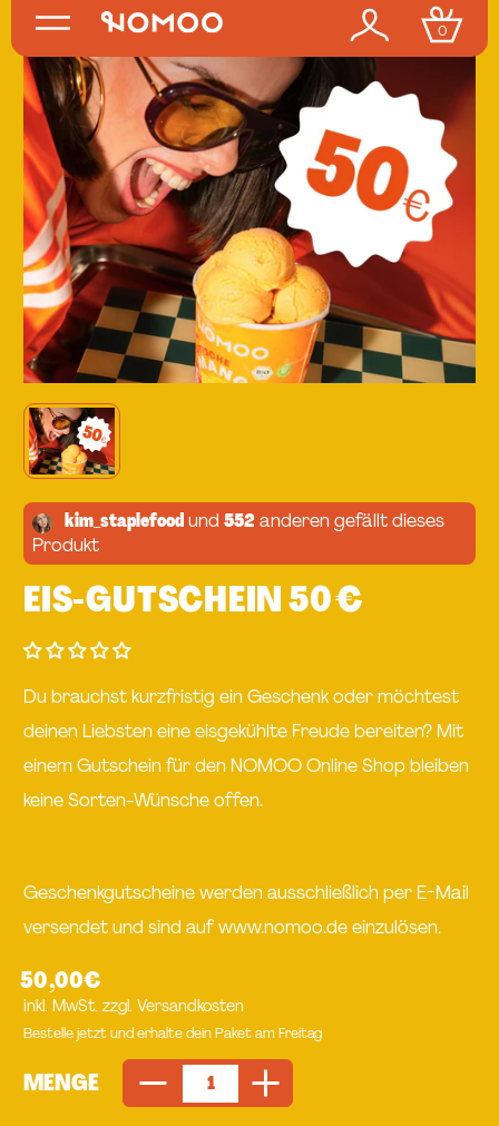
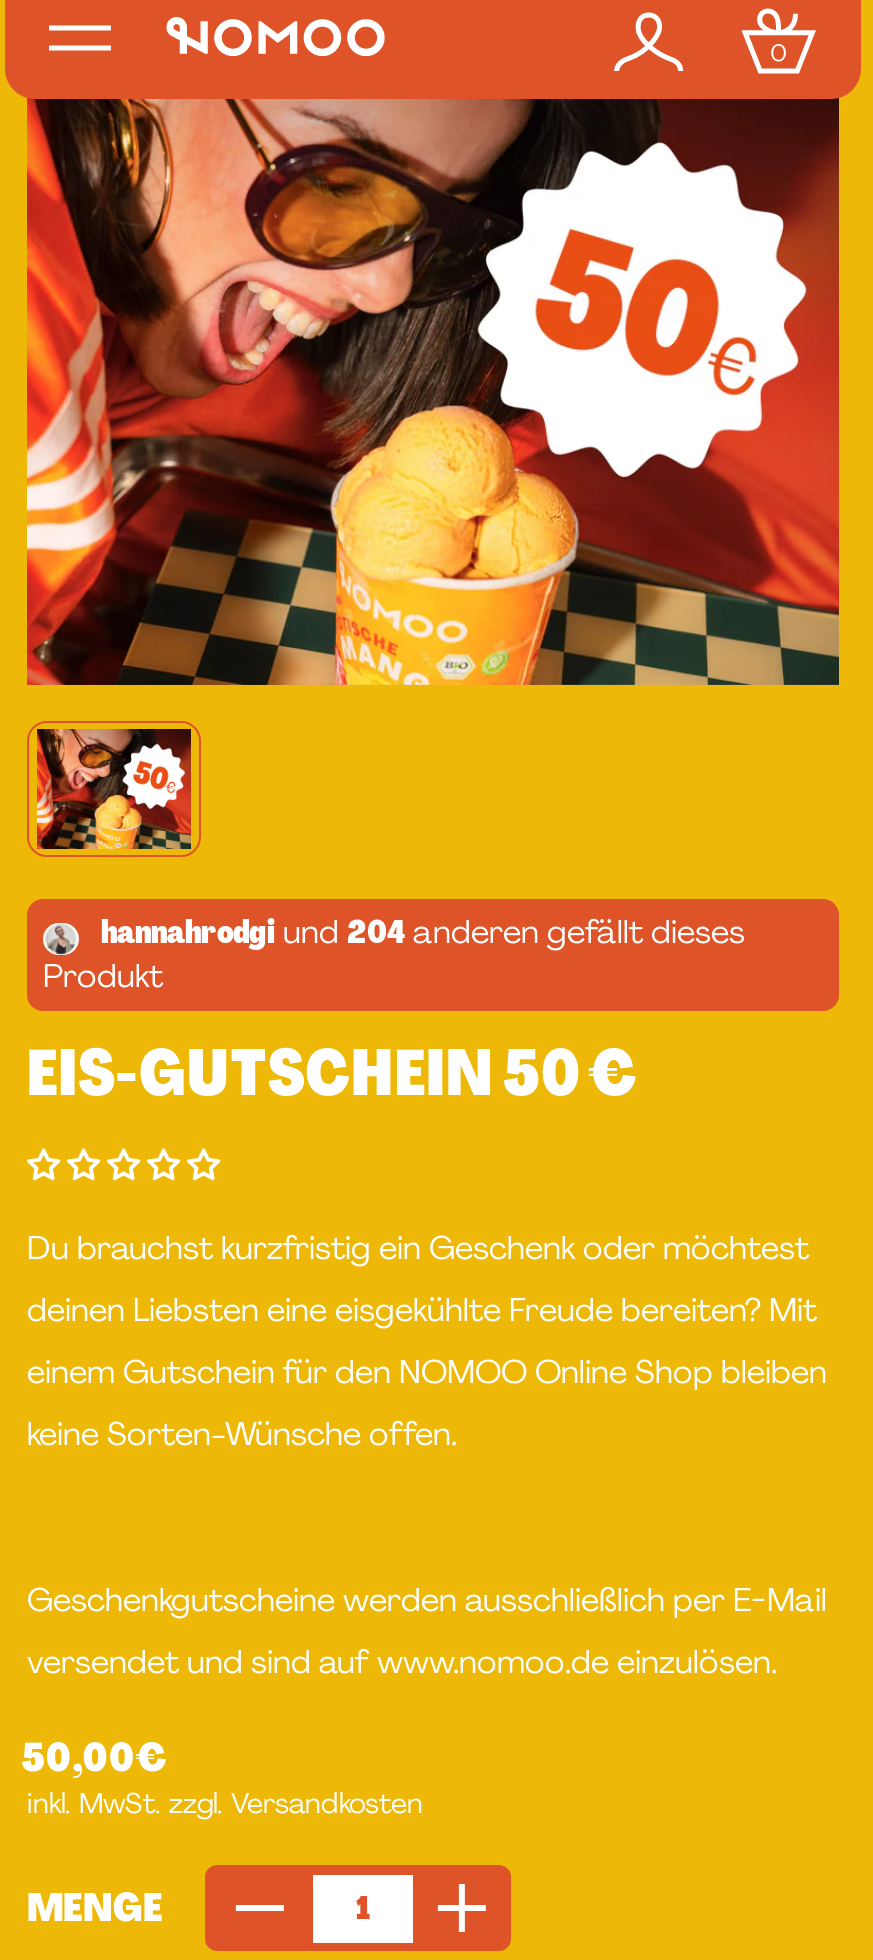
[60,509,444,533] kim_staplefood und 552 anderen gefällt dieses -> [93,911,745,953] hannahrodgi und 204 anderen gefällt dieses
[23,1025,322,1043] Bestelle jetzt und erhalte dein Paket am Freitag -> none

